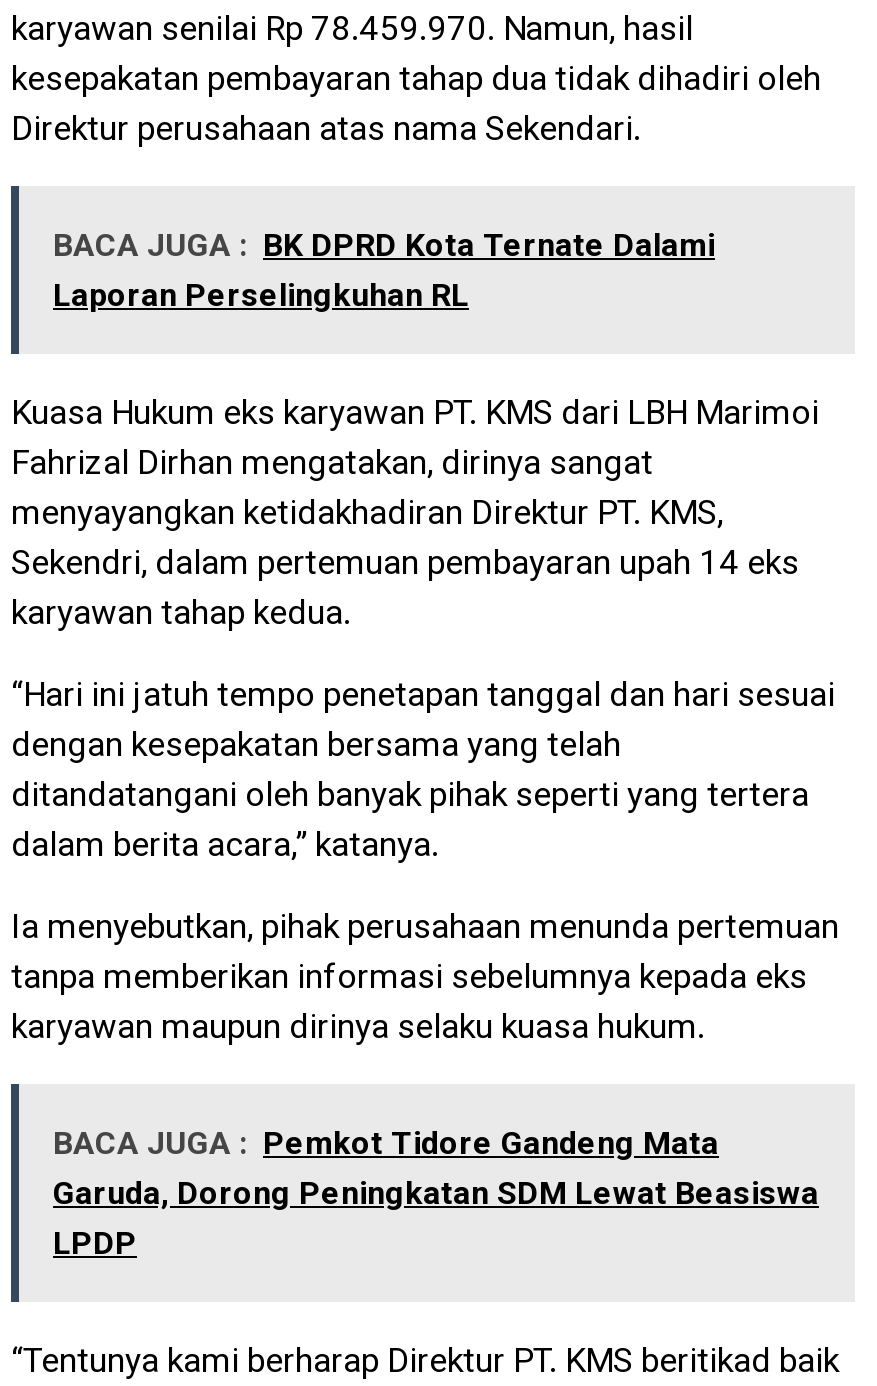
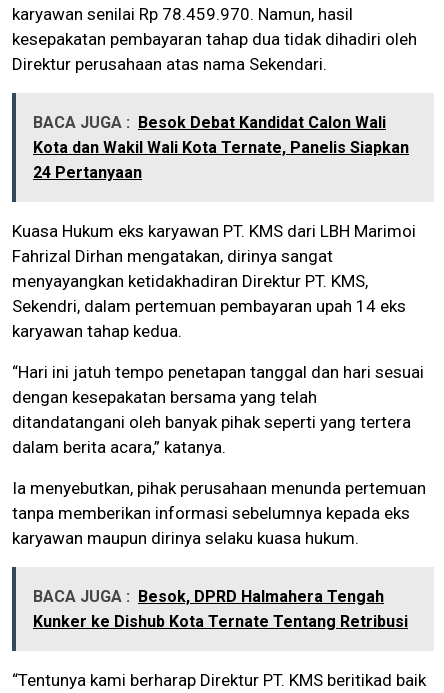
[53,226,715,314] BACA JUGA : BK DPRD Kota Ternate Dalami | Laporan Perselingkuhan RL -> [33,113,409,182] BACA JUGA : Besok Debat Kandidat Calon Wali | Kota dan Wakil Wali Kota Ternate, Panelis Siapkan | 24 Pertanyaan
moved [11,392,839,1046] -> [12,221,426,548]: Kuasa Hukum eks karyawan PT. KMS dari LBH Marimoi | Fahrizal Dirhan mengatakan, dirinya sangat | menyayangkan ketidakhadiran Direktur PT. KMS, | ... | tanpa memberikan informasi sebelumnya kepada eks | karyawan maupun dirinya selaku kuasa hukum.
[53,1124,819,1262] BACA JUGA : Pemkot Tidore Gandeng Mata | Garuda, Dorong Peningkatan SDM Lewat Beasiswa | LPDP -> [33,587,408,631] BACA JUGA : Besok, DPRD Halmahera Tengah | Kunker ke Dishub Kota Ternate Tentang Retribusi

